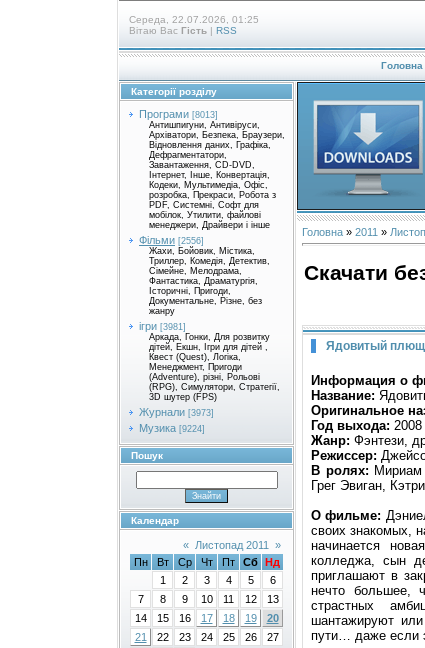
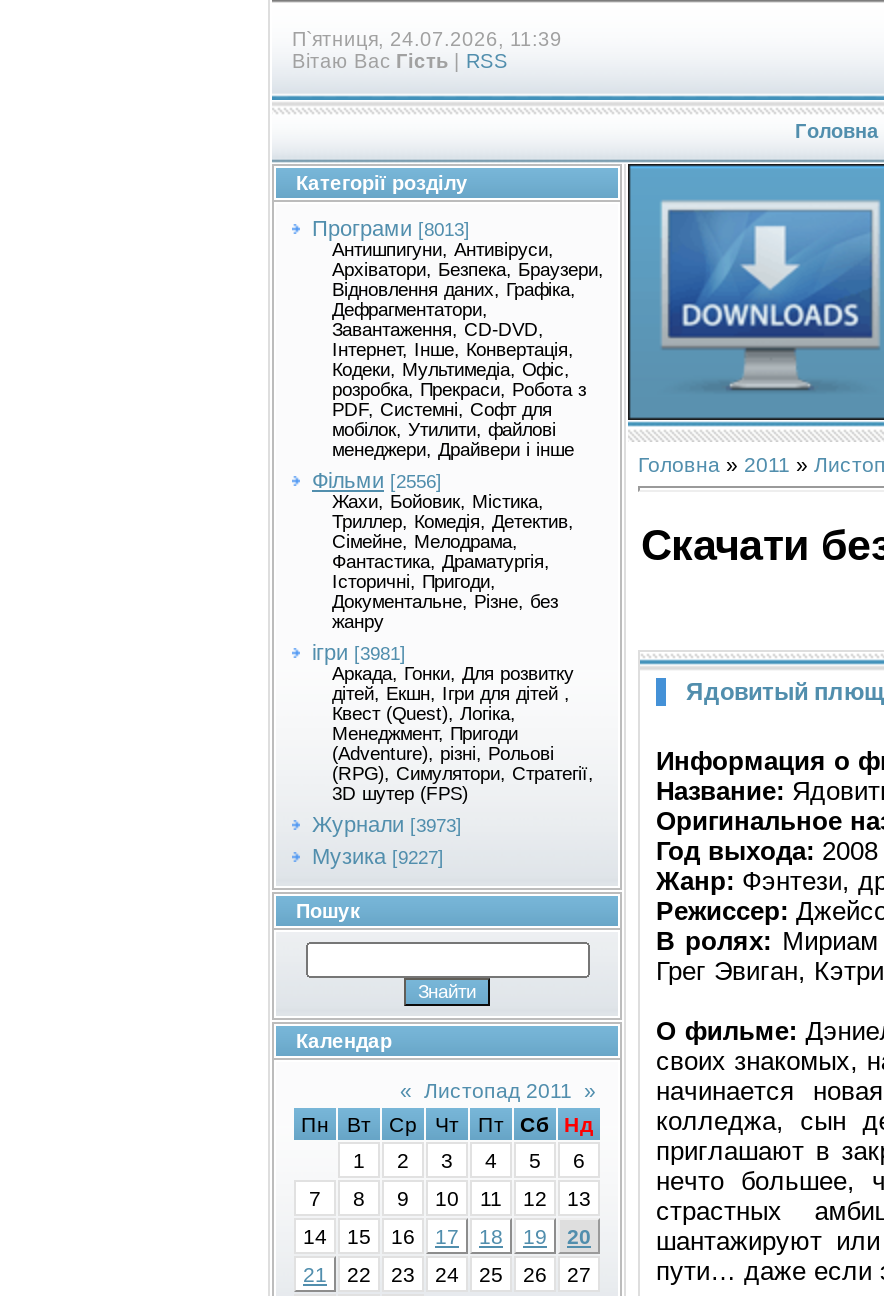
[129,14,259,25] Середа, 22.07.2026, 01:25 -> [292,28,562,50] П`ятниця, 24.07.2026, 11:39
[139,422,205,434] Музика [9224] -> [312,844,444,868] Музика [9227]

